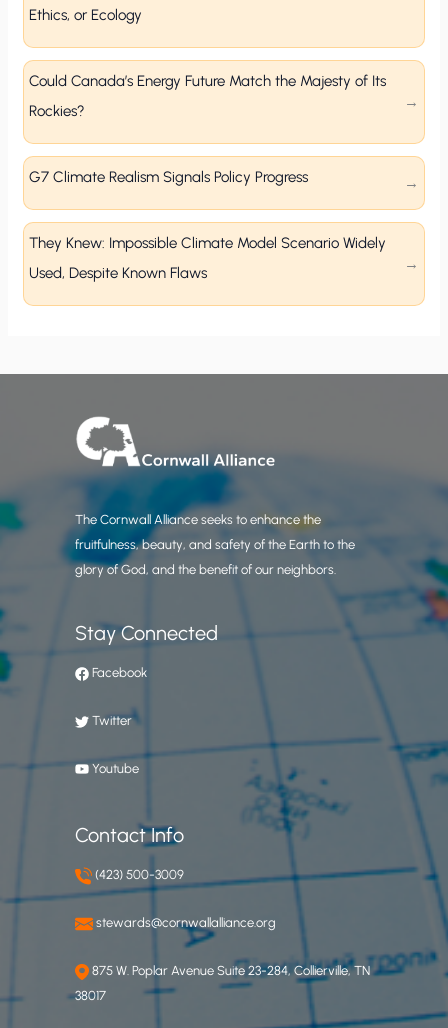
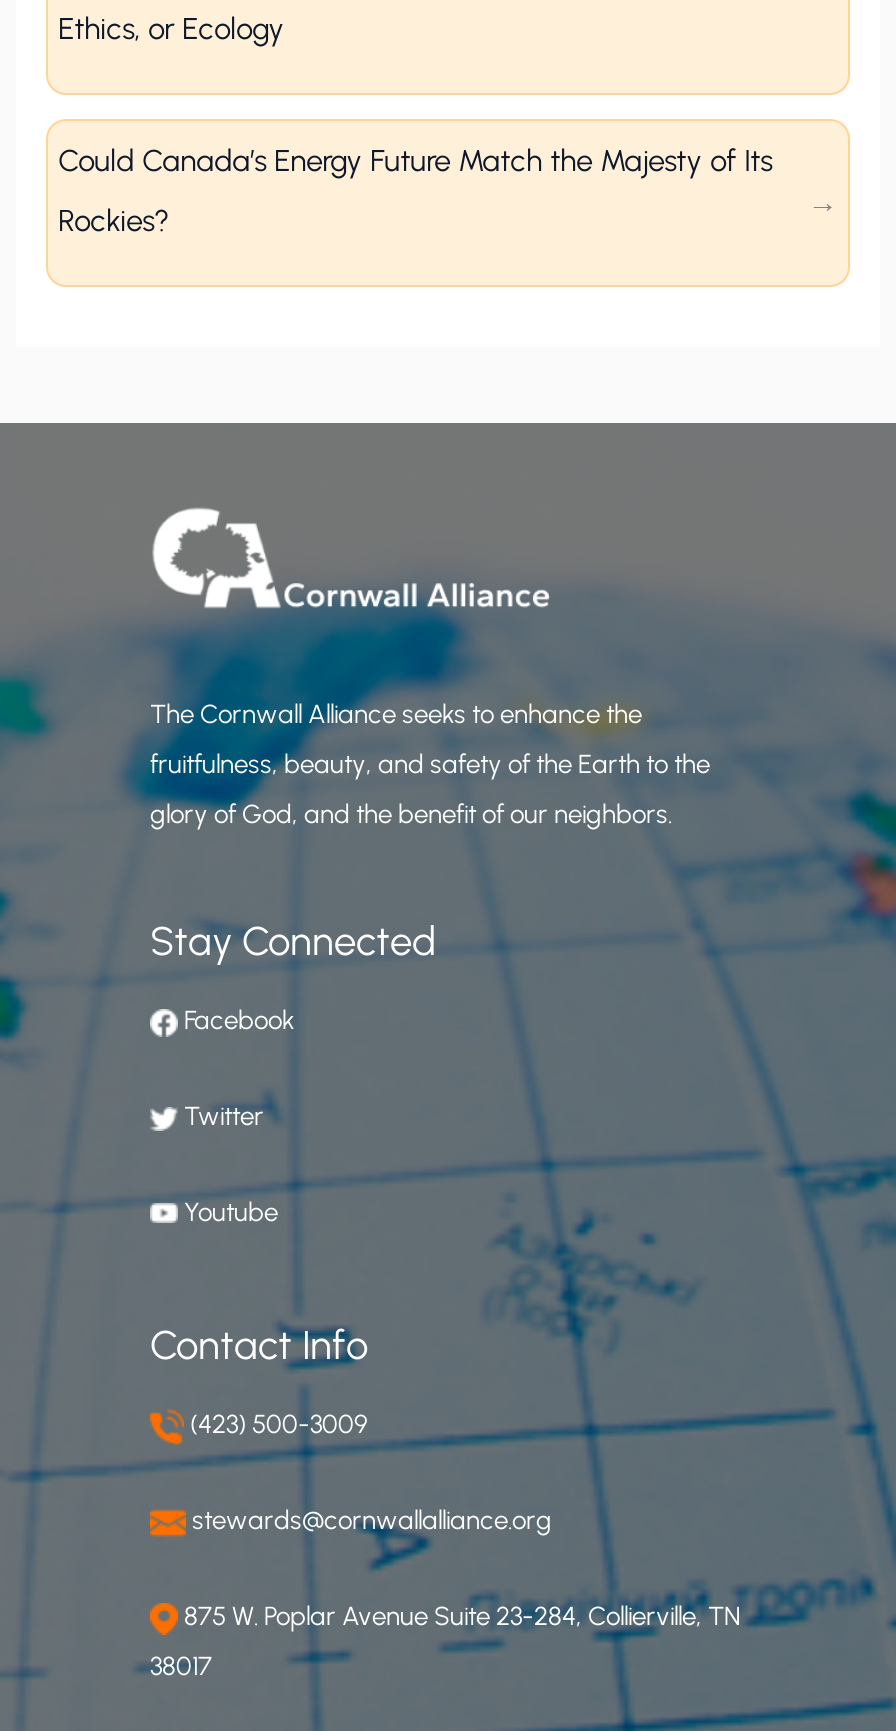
[29,168,308,186] G7 Climate Realism Signals Policy Progress -> none
[29,234,386,282] They Knew: Impossible Climate Model Scenario Widely | Used, Despite Known Flaws -> none

